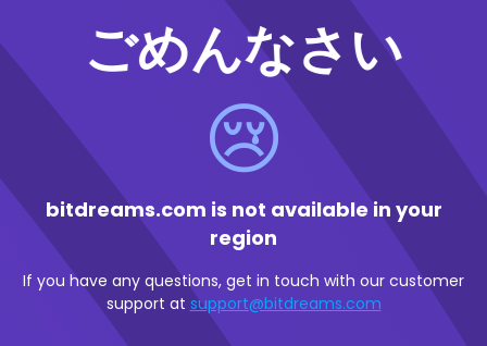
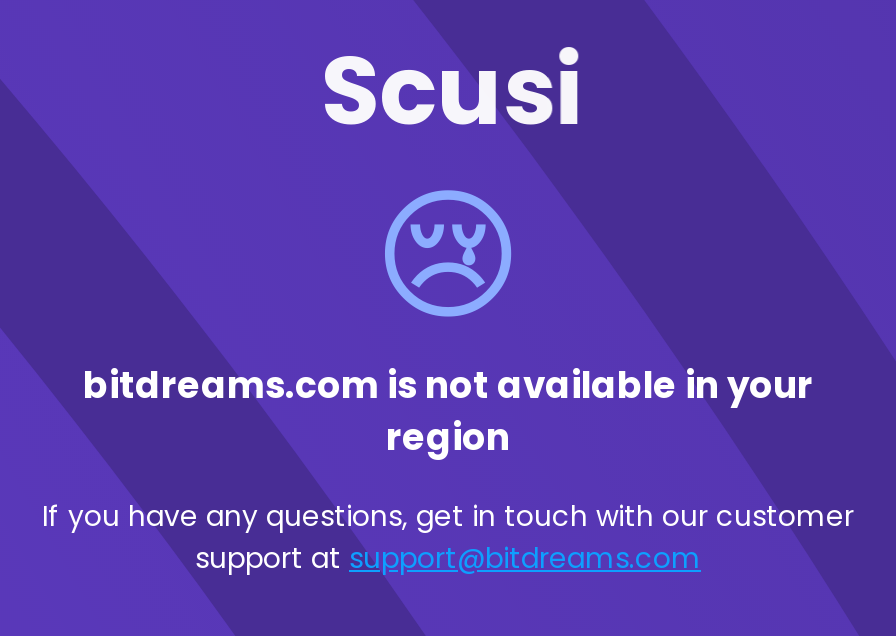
[84,13,403,86] ごめんなさい -> [317,24,579,158] Scusi

